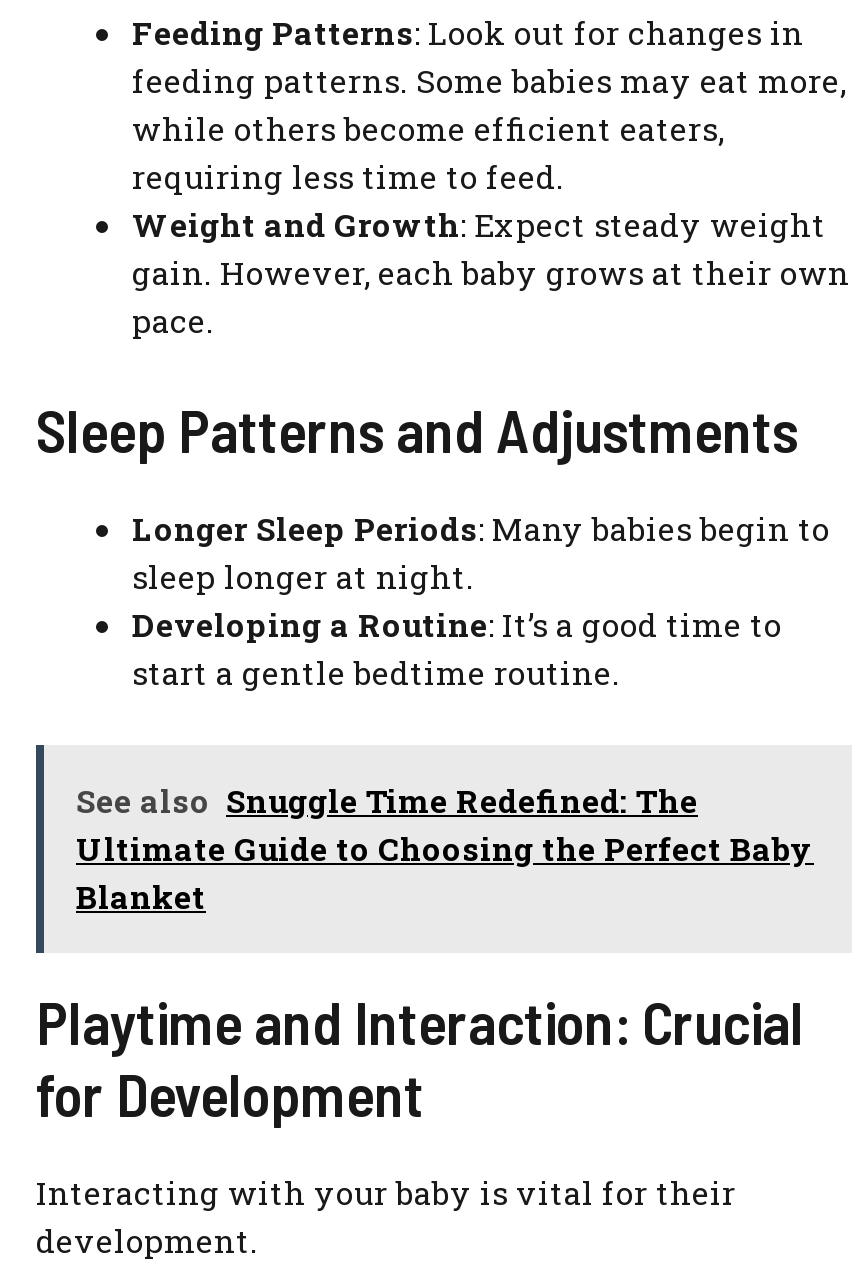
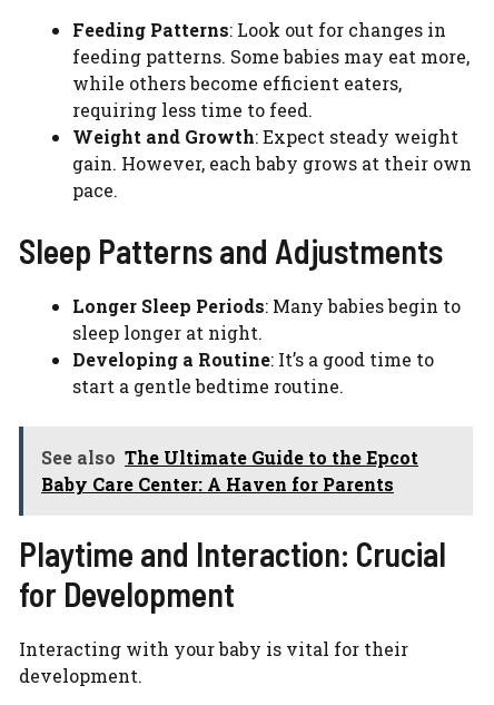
[76,779,814,917] See also Snuggle Time Redefined: The | Ultimate Guide to Choosing the Perfect Baby | Blanket -> [41,445,418,496] See also The Ultimate Guide to the Epcot | Baby Care Center: A Haven for Parents

